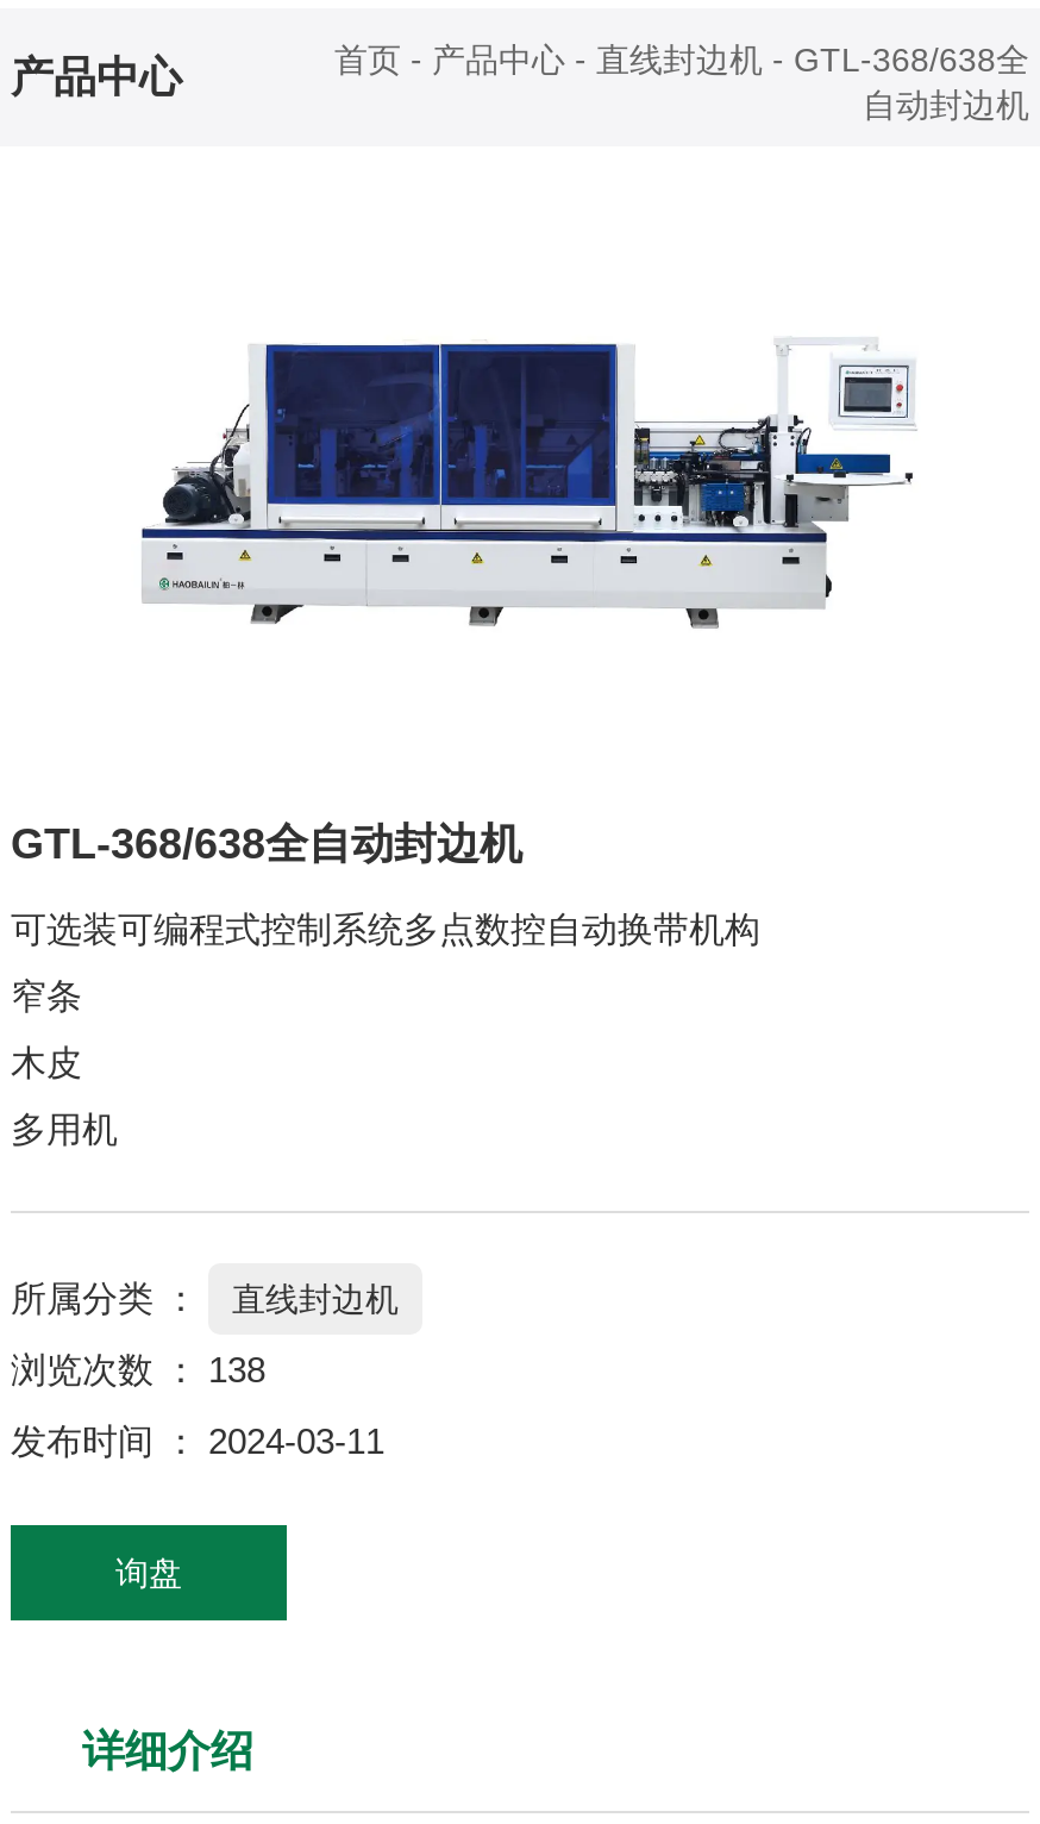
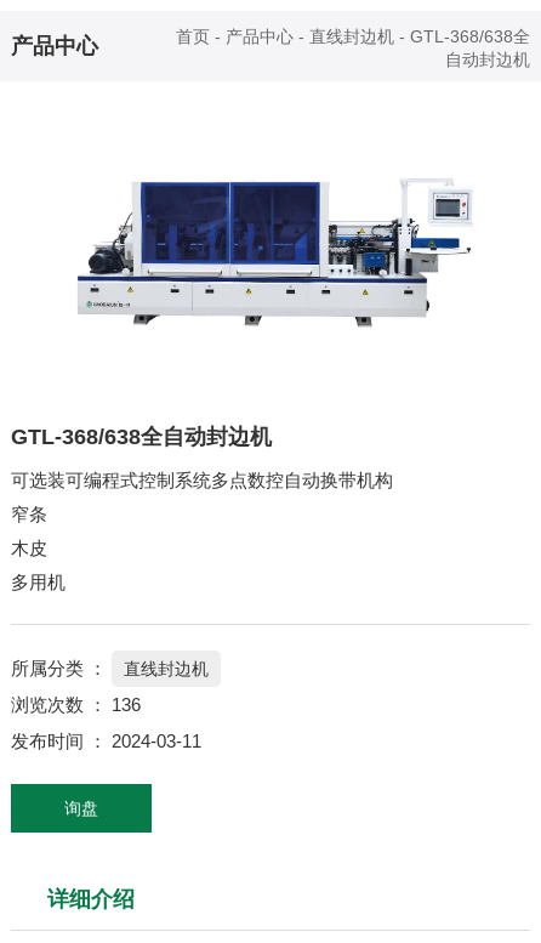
[11,1349,265,1389] 浏览次数 ：138 -> [11,694,141,715] 浏览次数 ：136

